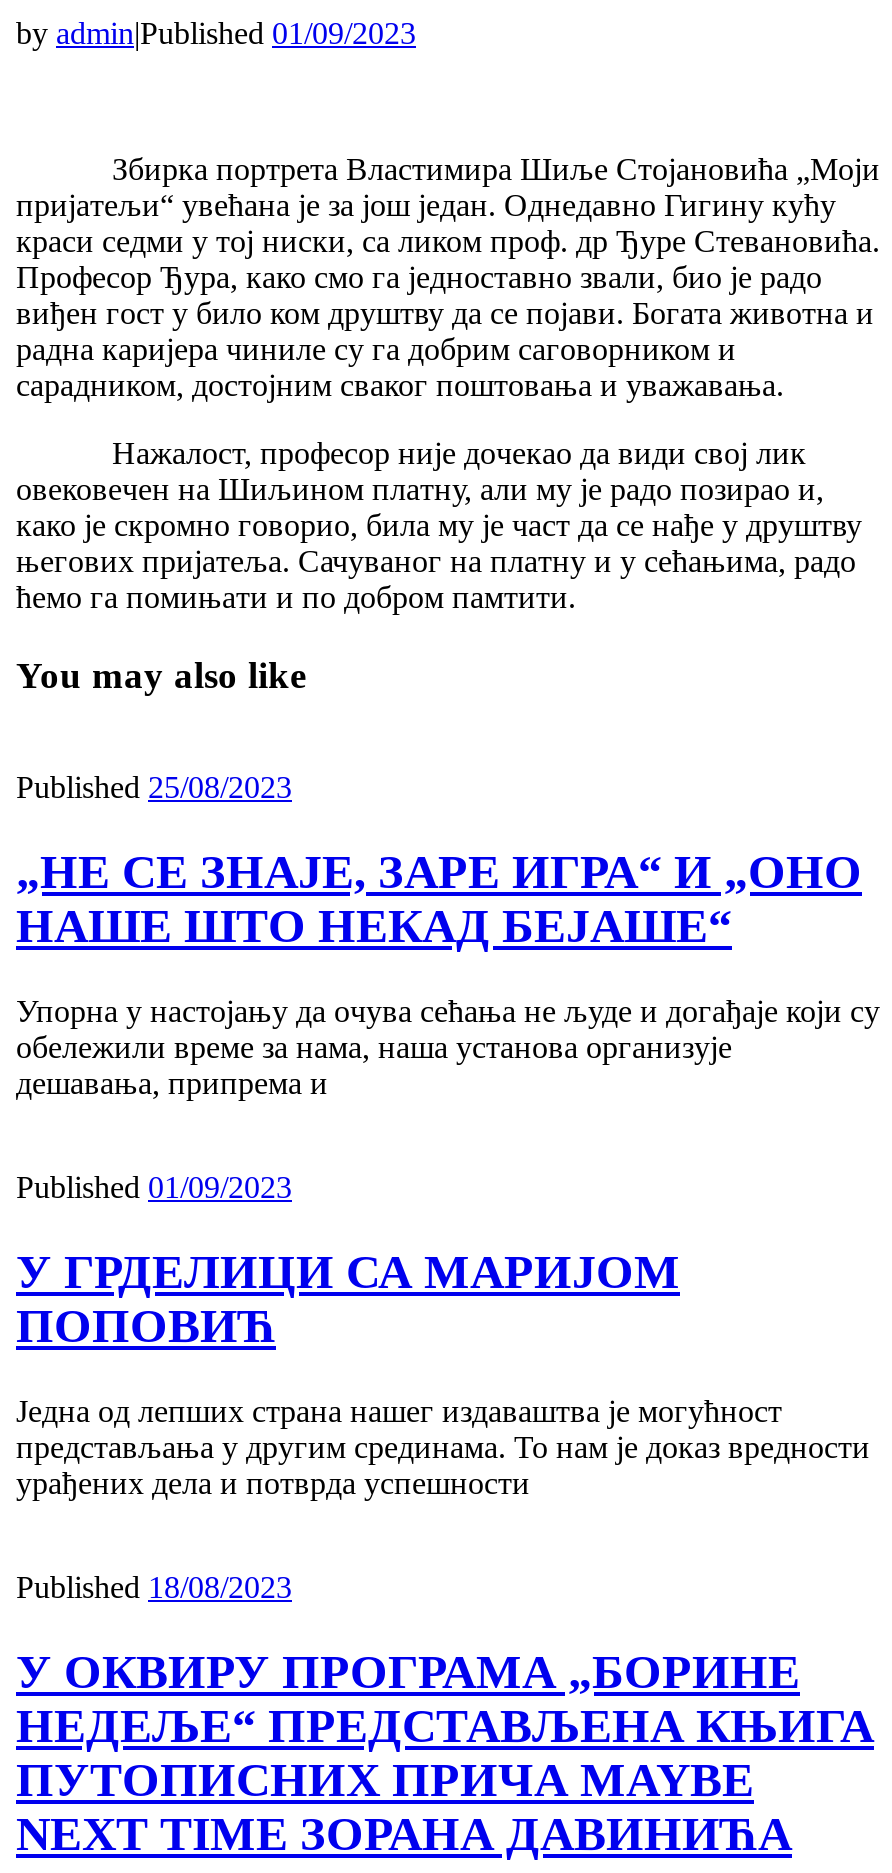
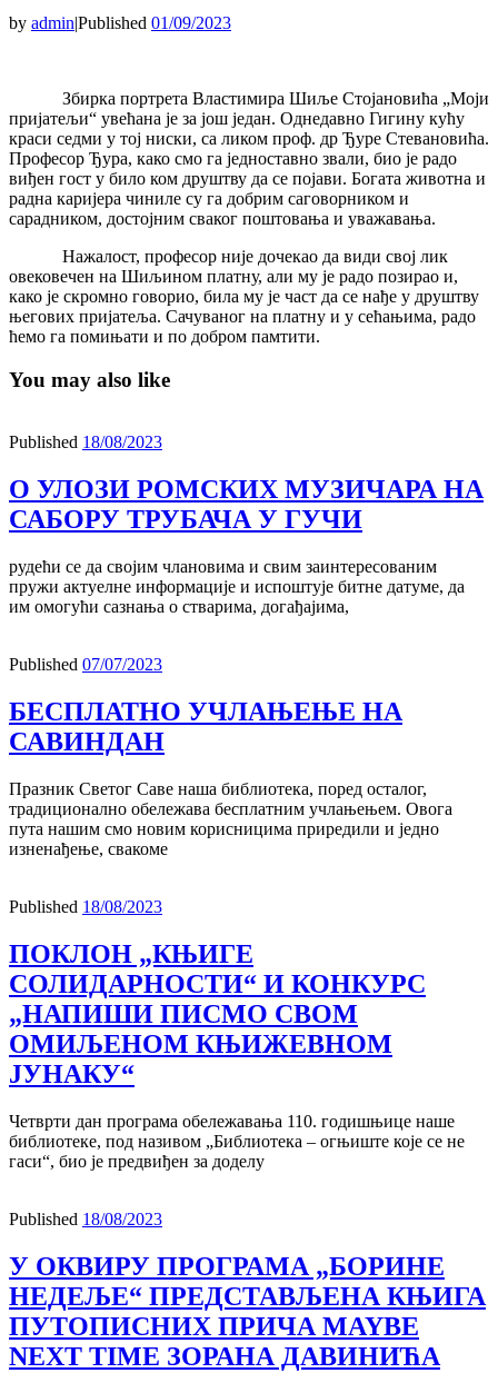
[16,770,880,1500] Published 25/08/2023 | „НЕ СЕ ЗНАЈЕ, ЗАРЕ ИГРА“ И „ОНО | НАШЕ ШТО НЕКАД БЕЈАШЕ“ | Упорна у настојању да очува сећања не људе и догађаје који су | обележили време за нама, наша установа организује | дешавања, припрема и | Published 01/09/2023 | У ГРДЕЛИЦИ СА МАРИЈОМ | ПОПОВИЋ | Једна од лепших страна нашег издаваштва је могућност | представљања у другим срединама. То нам је доказ вредности | урађених дела и потврда успешности -> [9,433,484,1170] Published 18/08/2023 | О УЛОЗИ РОМСКИХ МУЗИЧАРА НА | САБОРУ ТРУБАЧА У ГУЧИ | рудећи се да својим члановима и свим заинтересованим | пружи актуелне информације и испоштује битне датуме, да | им омогући сазнања о стварима, догађајима, | Published 07/07/2023 | БЕСПЛАТНО УЧЛАЊЕЊЕ НА | САВИНДАН | Празник Светог Саве наша библиотека, поред осталог, | традиционално обележава бесплатним учлањењем. Овога | пута нашим смо новим корисницима приредили и једно | изненађење, свакоме | Published 18/08/2023 | ПОКЛОН „КЊИГЕ | СОЛИДАРНОСТИ“ И КОНКУРС | „НАПИШИ ПИСМО СВОМ | ОМИЉЕНОМ КЊИЖЕВНОМ | ЈУНАКУ“ | Четврти дан програма обележавања 110. годишњице наше | библиотеке, под називом „Библиотека – огњиште које се не | гаси“, био је предвиђен за доделу

